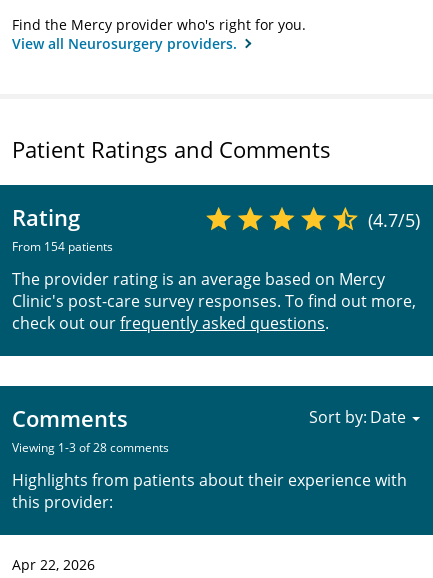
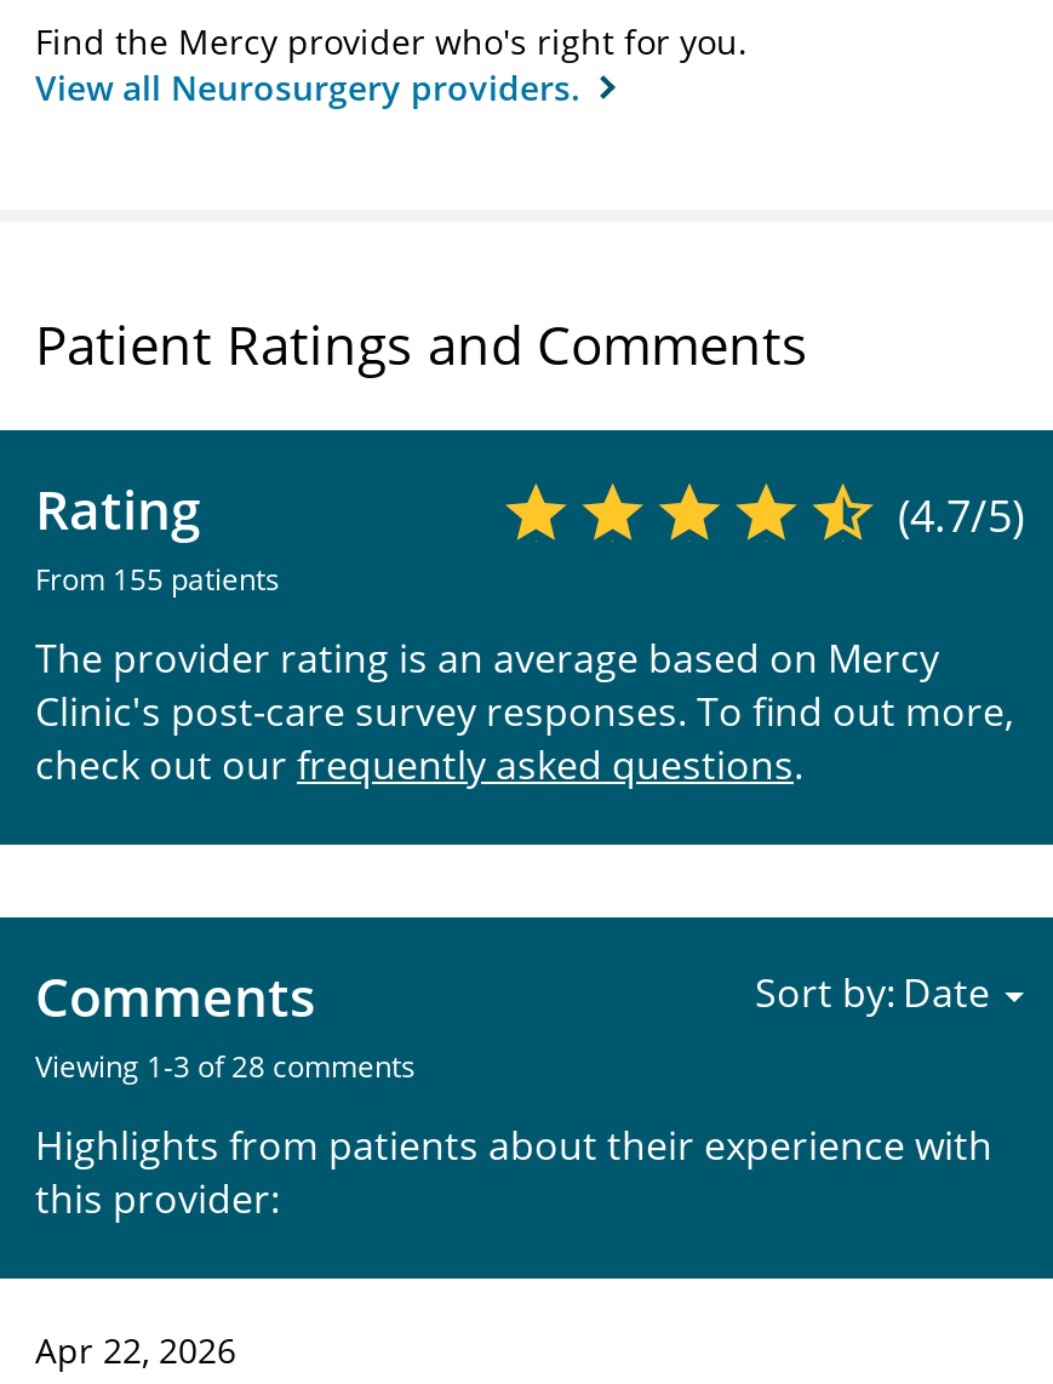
[12,238,113,255] From 154 patients -> [35,559,280,600] From 155 patients

